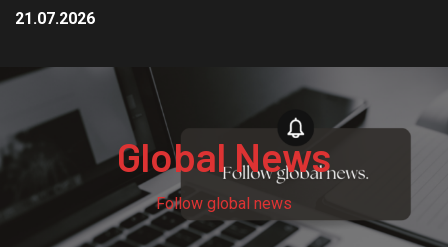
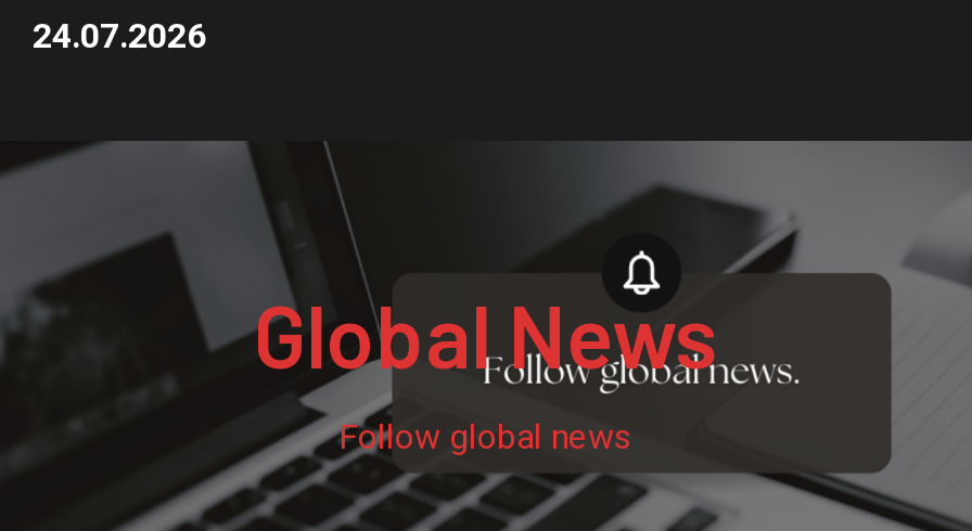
[15,9,95,28] 21.07.2026 -> [33,16,206,57] 24.07.2026

